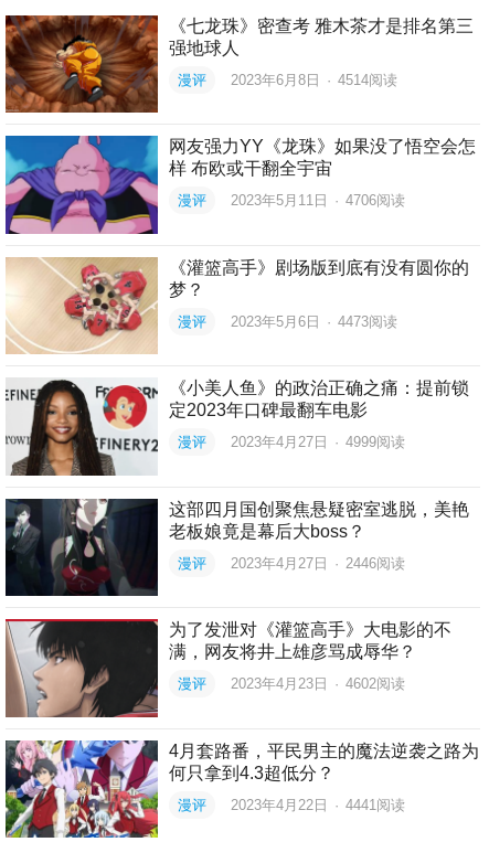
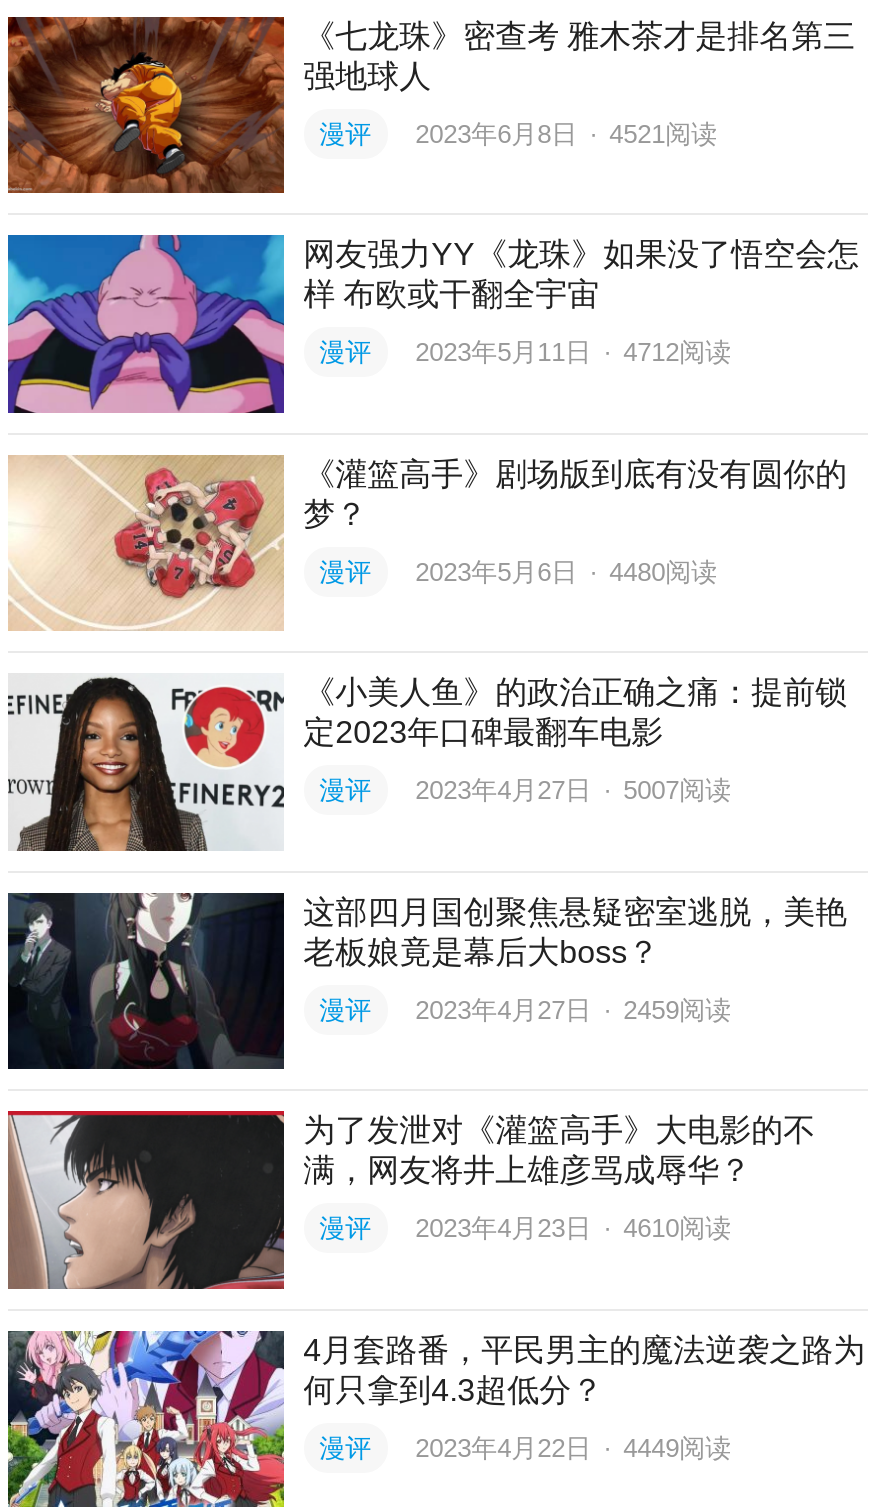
[177,72,397,88] 漫评 2023年6月8日 · 4514阅读 -> [319,119,717,149] 漫评 2023年6月8日 · 4521阅读
[177,192,405,209] 漫评 2023年5月11日 · 4706阅读 -> [319,338,731,368] 漫评 2023年5月11日 · 4712阅读
[177,313,397,330] 漫评 2023年5月6日 · 4473阅读 -> [319,557,717,587] 漫评 2023年5月6日 · 4480阅读
[177,434,405,450] 漫评 2023年4月27日 · 4999阅读 -> [319,775,731,805] 漫评 2023年4月27日 · 5007阅读
[177,555,405,571] 漫评 2023年4月27日 · 2446阅读 -> [319,994,731,1024] 漫评 2023年4月27日 · 2459阅读
[177,676,405,692] 漫评 2023年4月23日 · 4602阅读 -> [319,1213,731,1243] 漫评 2023年4月23日 · 4610阅读
[177,796,405,813] 漫评 2023年4月22日 · 4441阅读 -> [319,1432,731,1462] 漫评 2023年4月22日 · 4449阅读

